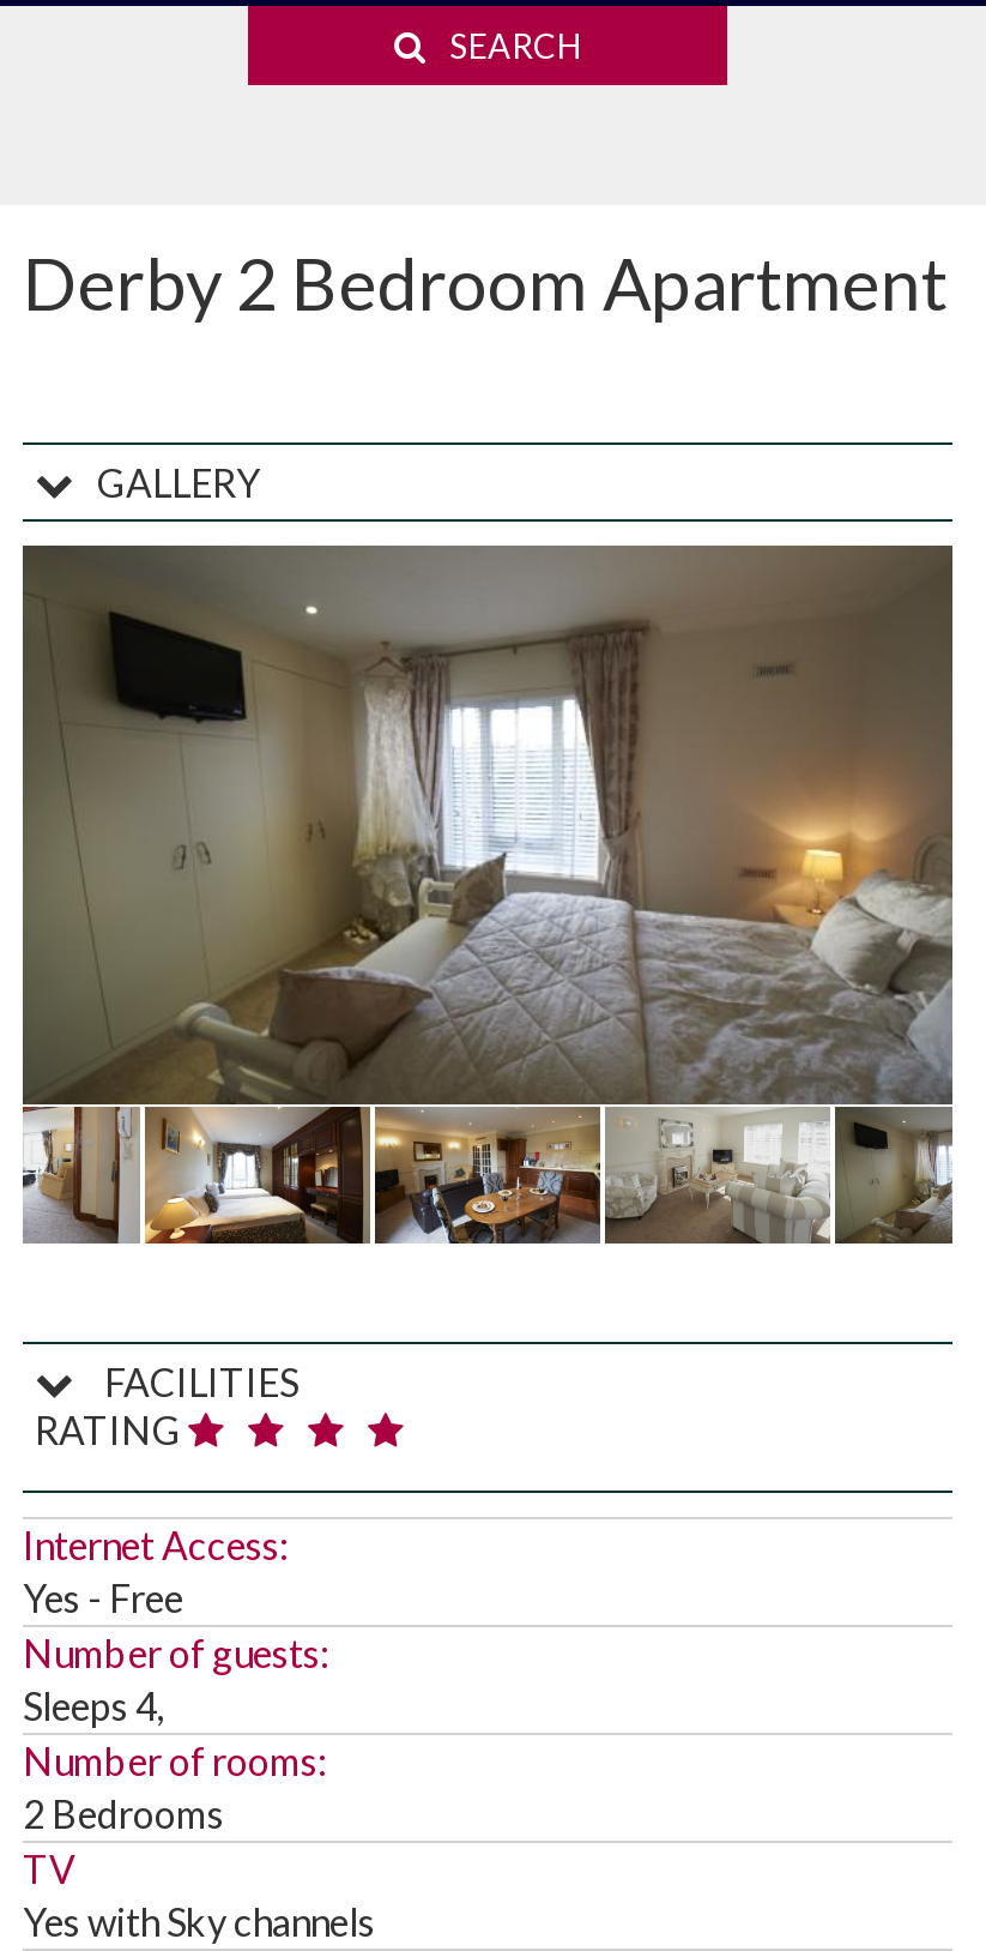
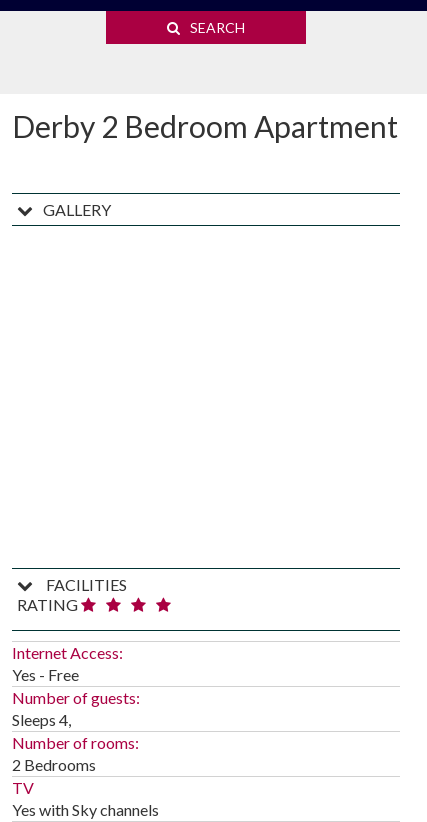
[20,543,955,1246] [image] -> none

